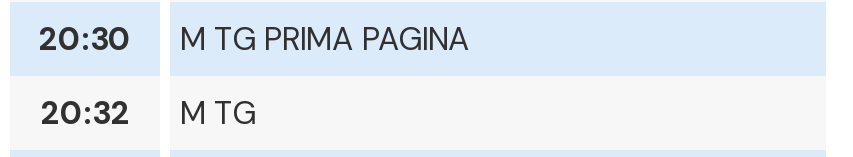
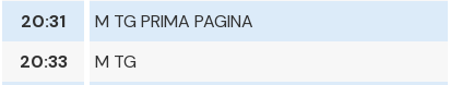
[38,19,470,61] 20:30 M TG PRIMA PAGINA -> [21,10,253,33] 20:31 M TG PRIMA PAGINA
[40,93,256,135] 20:32 M TG -> [19,51,137,74] 20:33 M TG

